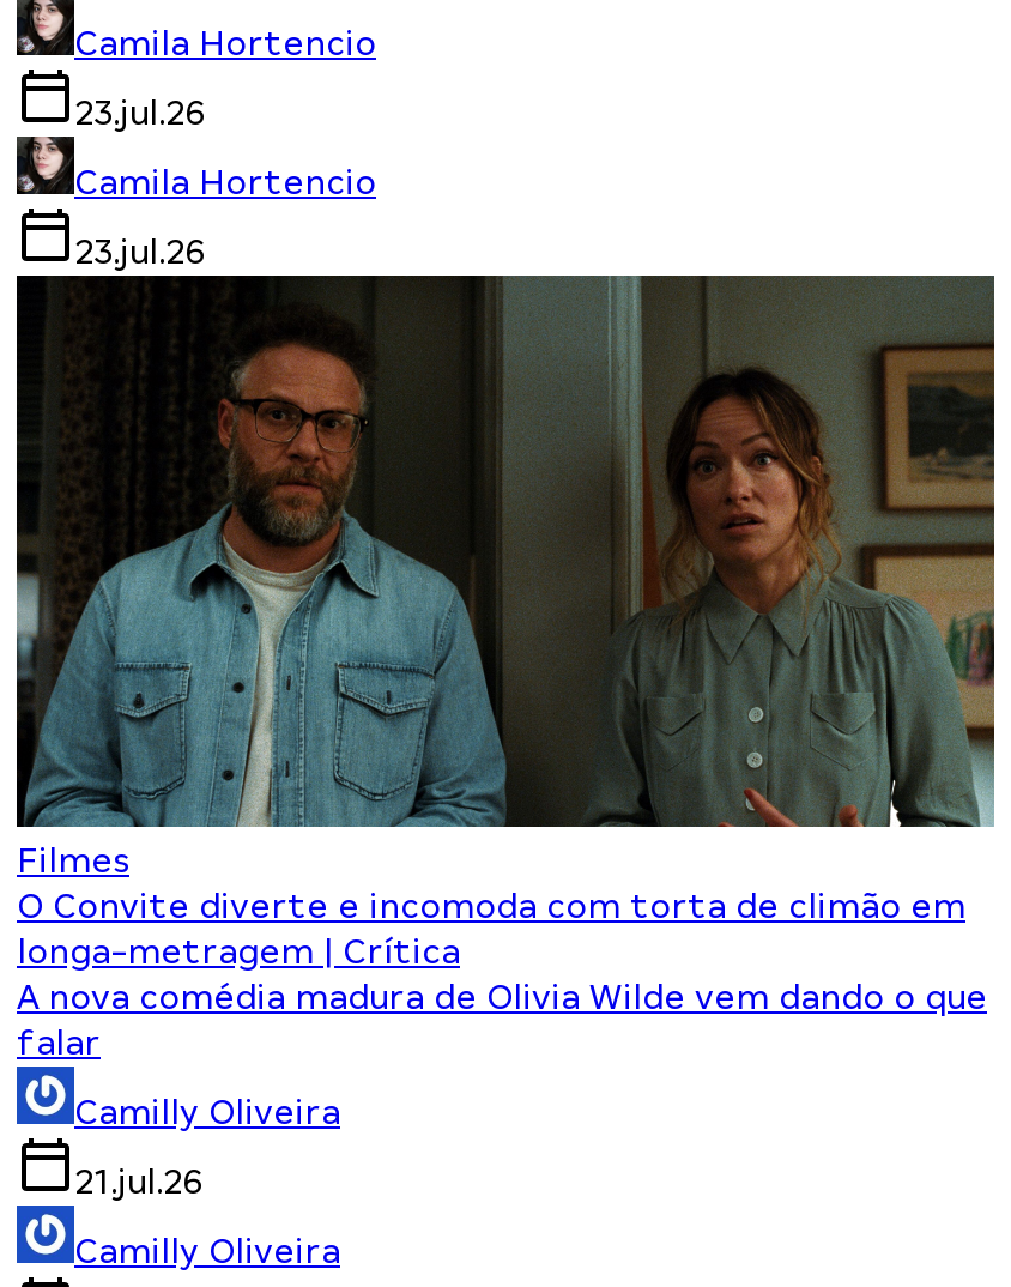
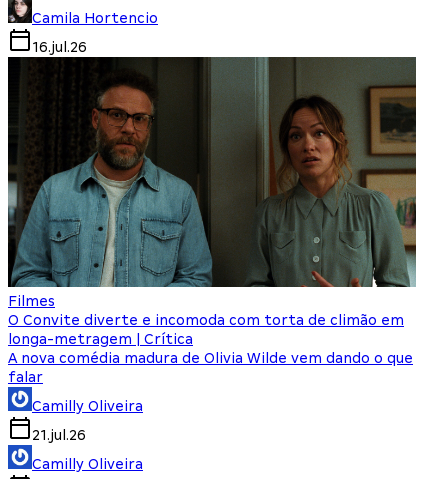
[74,93,376,271] 23.jul.26 | Camila Hortencio | 23.jul.26 -> [32,39,87,55] 16.jul.26

